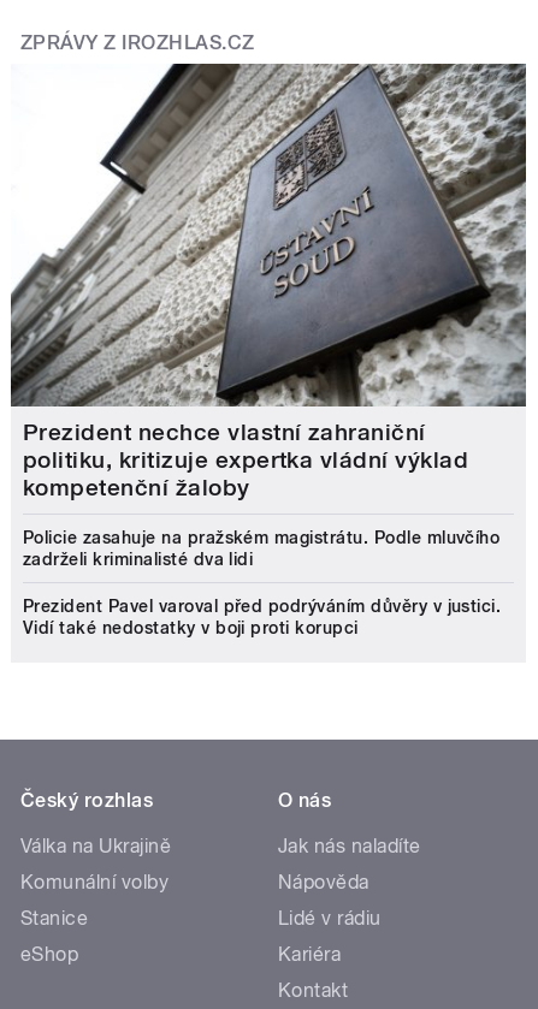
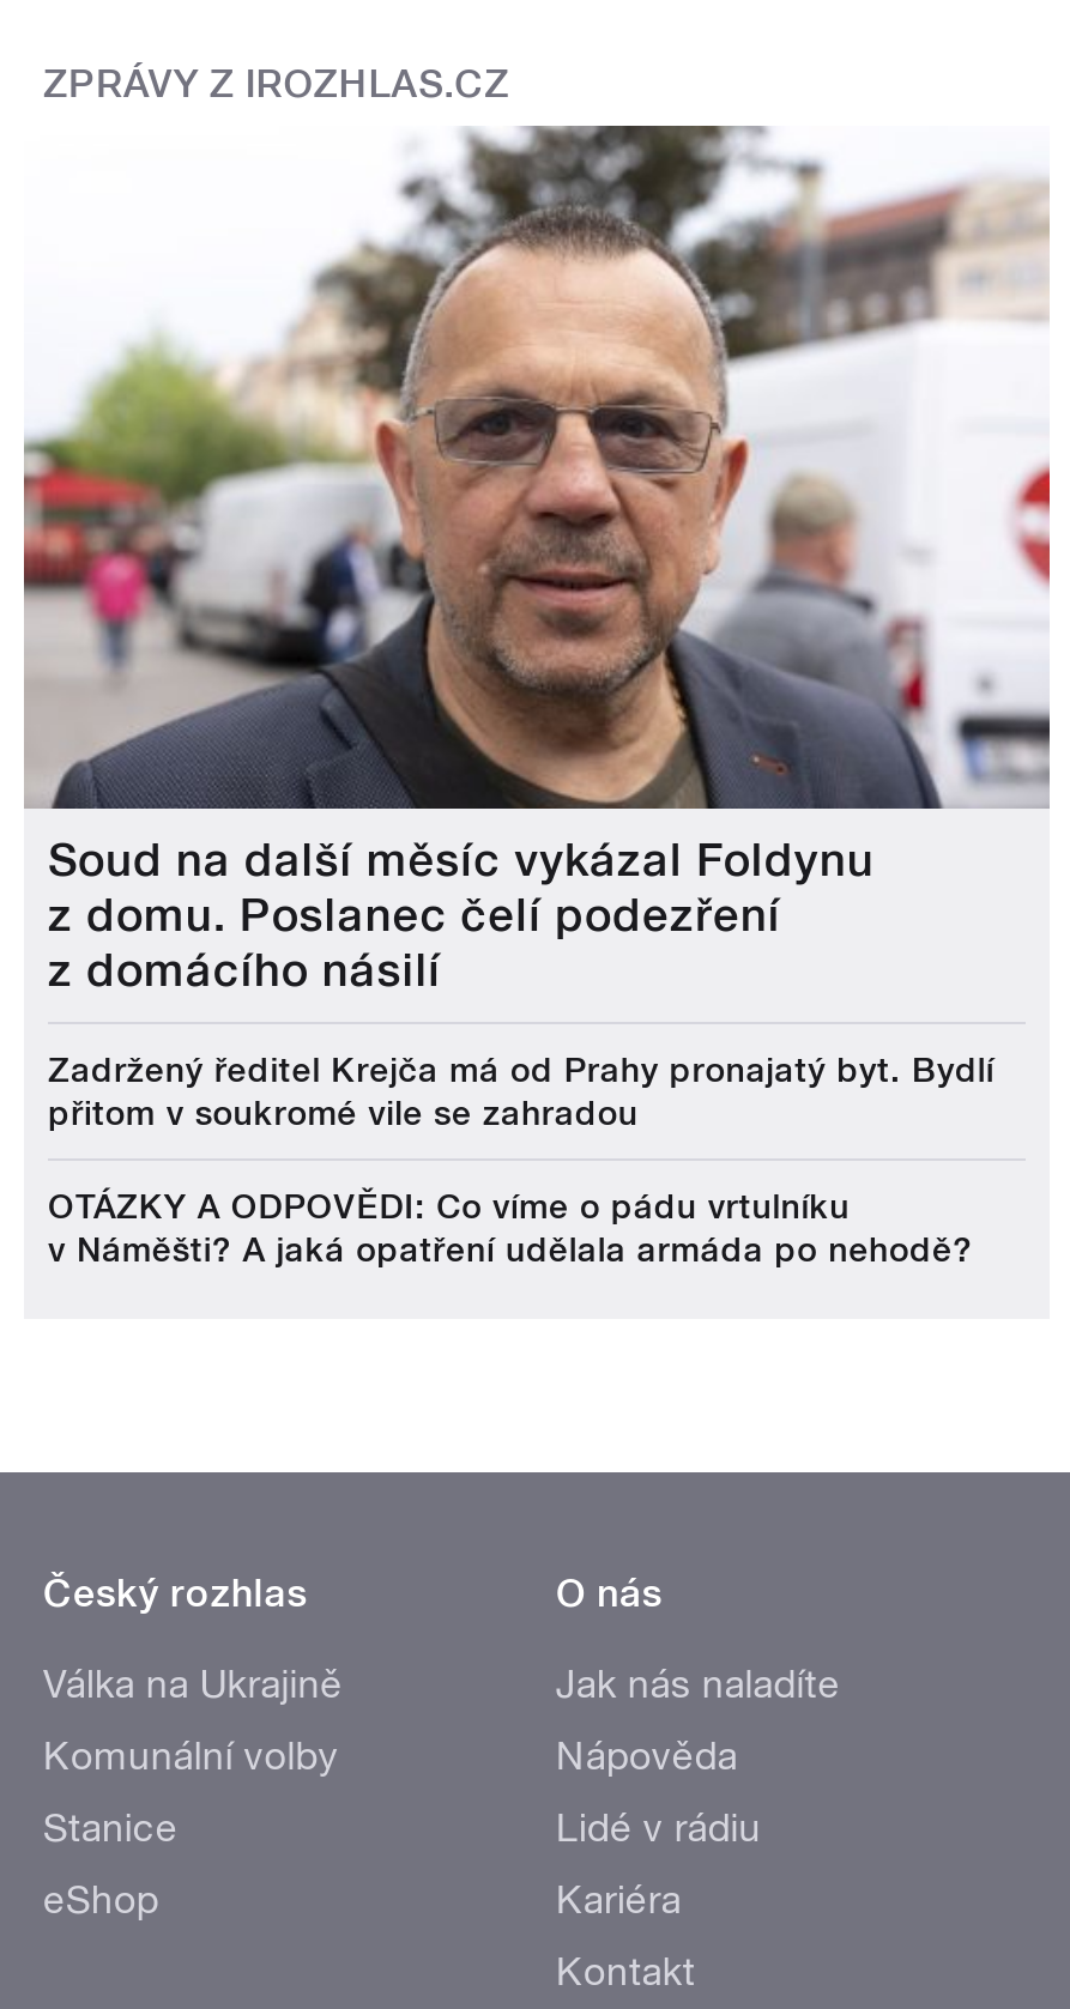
[11,63,527,502] [image] | Prezident nechce vlastní zahraniční | politiku, kritizuje expertka vládní výklad | kompetenční žaloby -> [22,126,1052,999] [image] | Soud na další měsíc vykázal Foldynu | z domu. Poslanec čelí podezření | z domácího násilí
[23,528,500,569] Policie zasahuje na pražském magistrátu. Podle mluvčího | zadrželi kriminalisté dva lidi -> [48,1051,994,1133] Zadržený ředitel Krejča má od Prahy pronajatý byt. Bydlí | přitom v soukromé vile se zahradou
[23,597,501,638] Prezident Pavel varoval před podrýváním důvěry v justici. | Vidí také nedostatky v boji proti korupci -> [48,1188,973,1269] OTÁZKY A ODPOVĚDI: Co víme o pádu vrtulníku | v Náměšti? A jaká opatření udělala armáda po nehodě?

